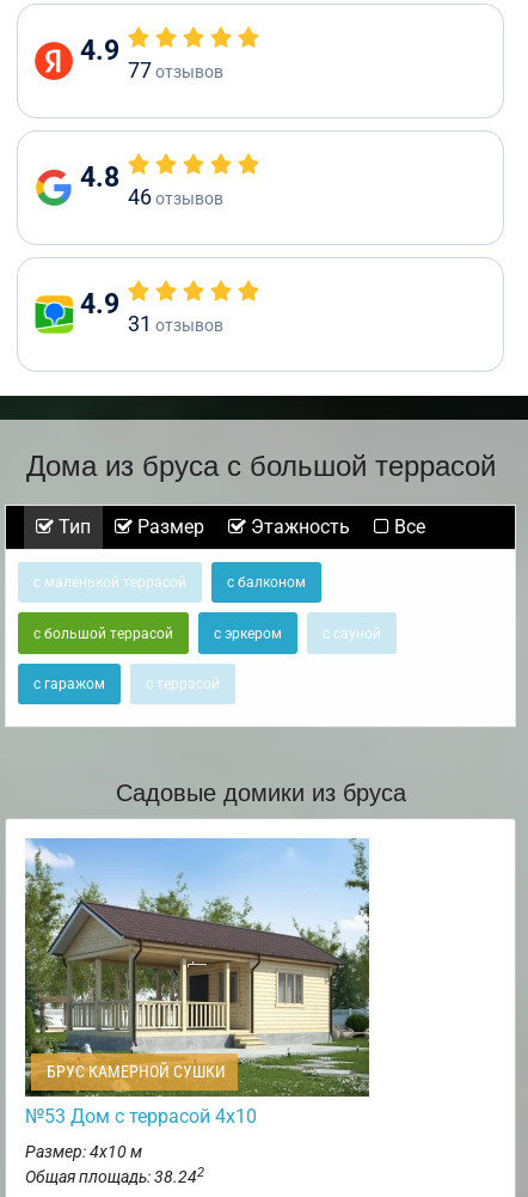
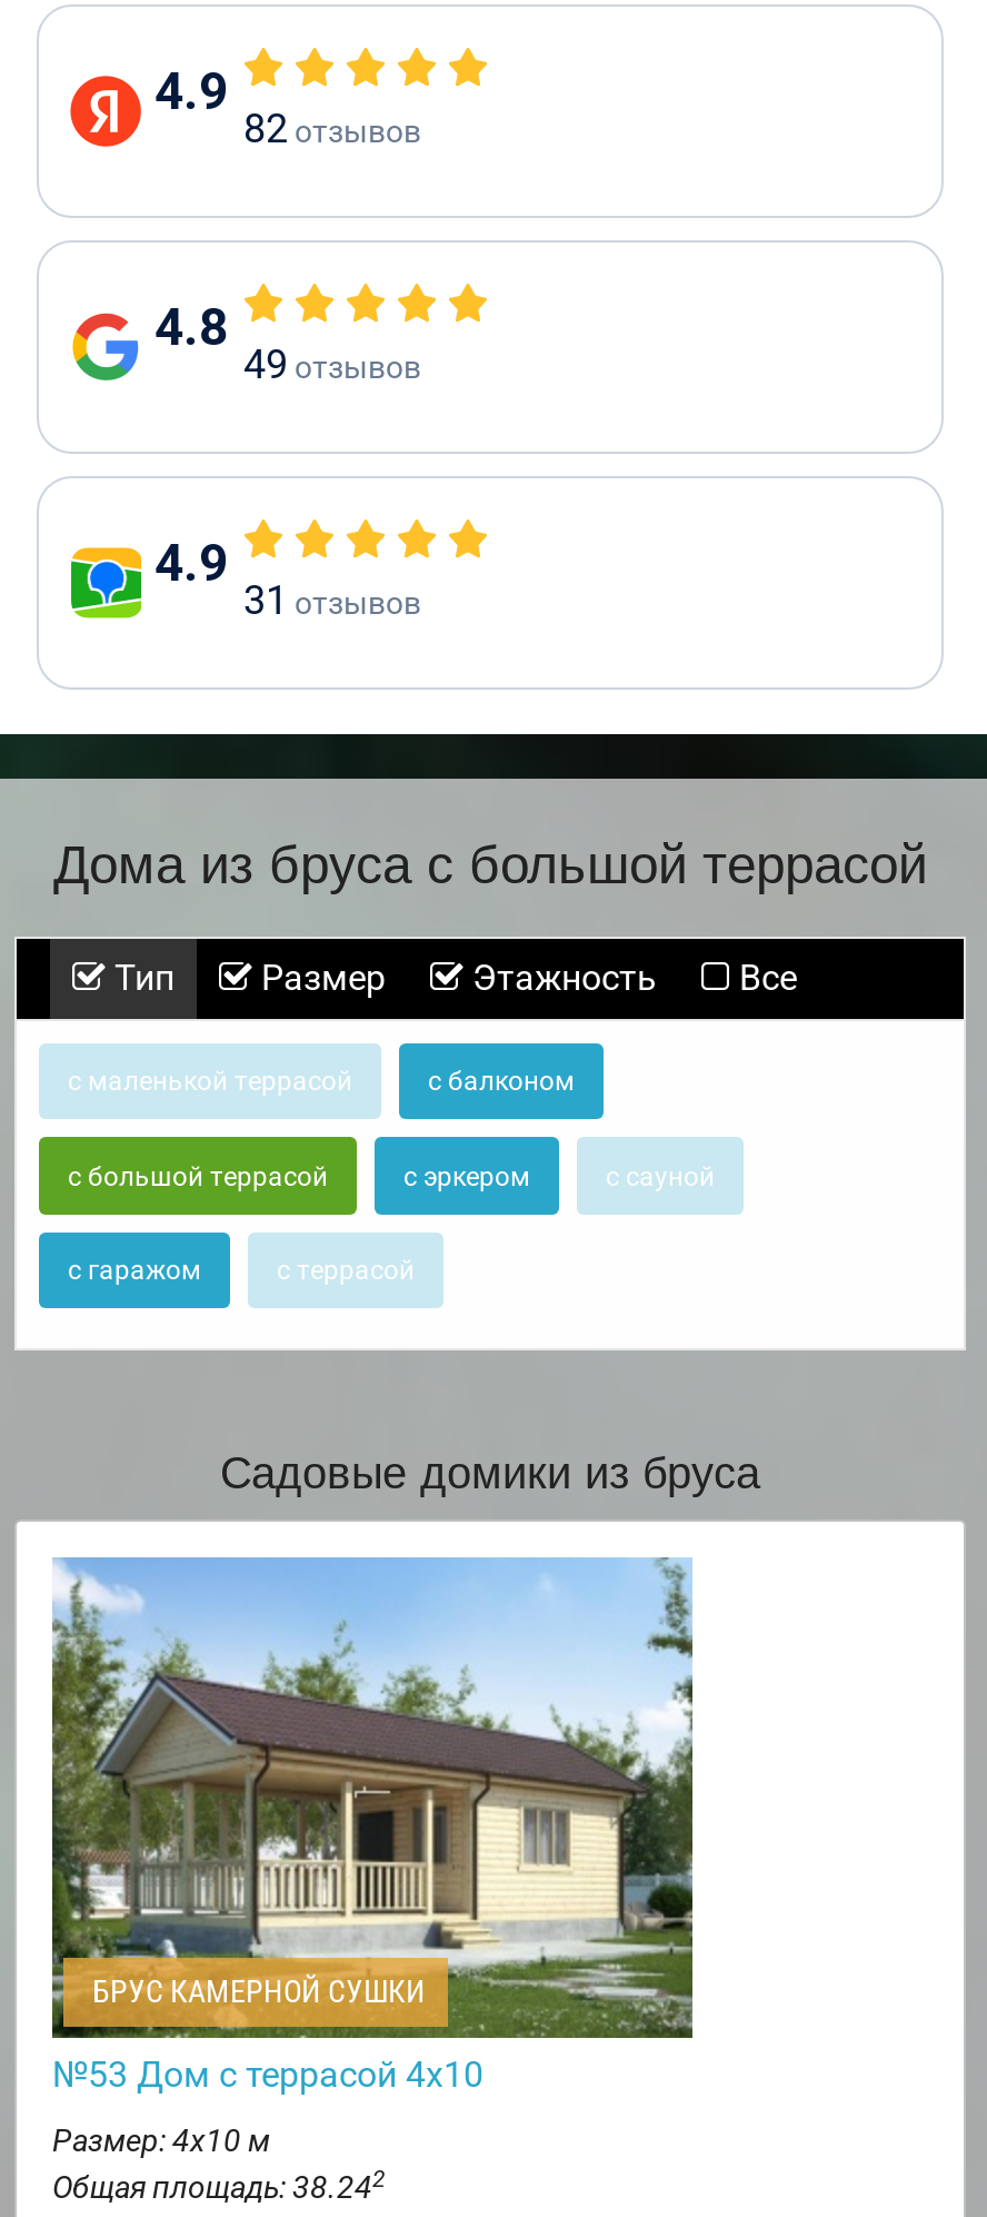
[128,57,223,83] 77 отзывов -> [243,105,421,151] 82 отзывов
[128,184,223,209] 46 отзывов -> [243,340,421,387] 49 отзывов

